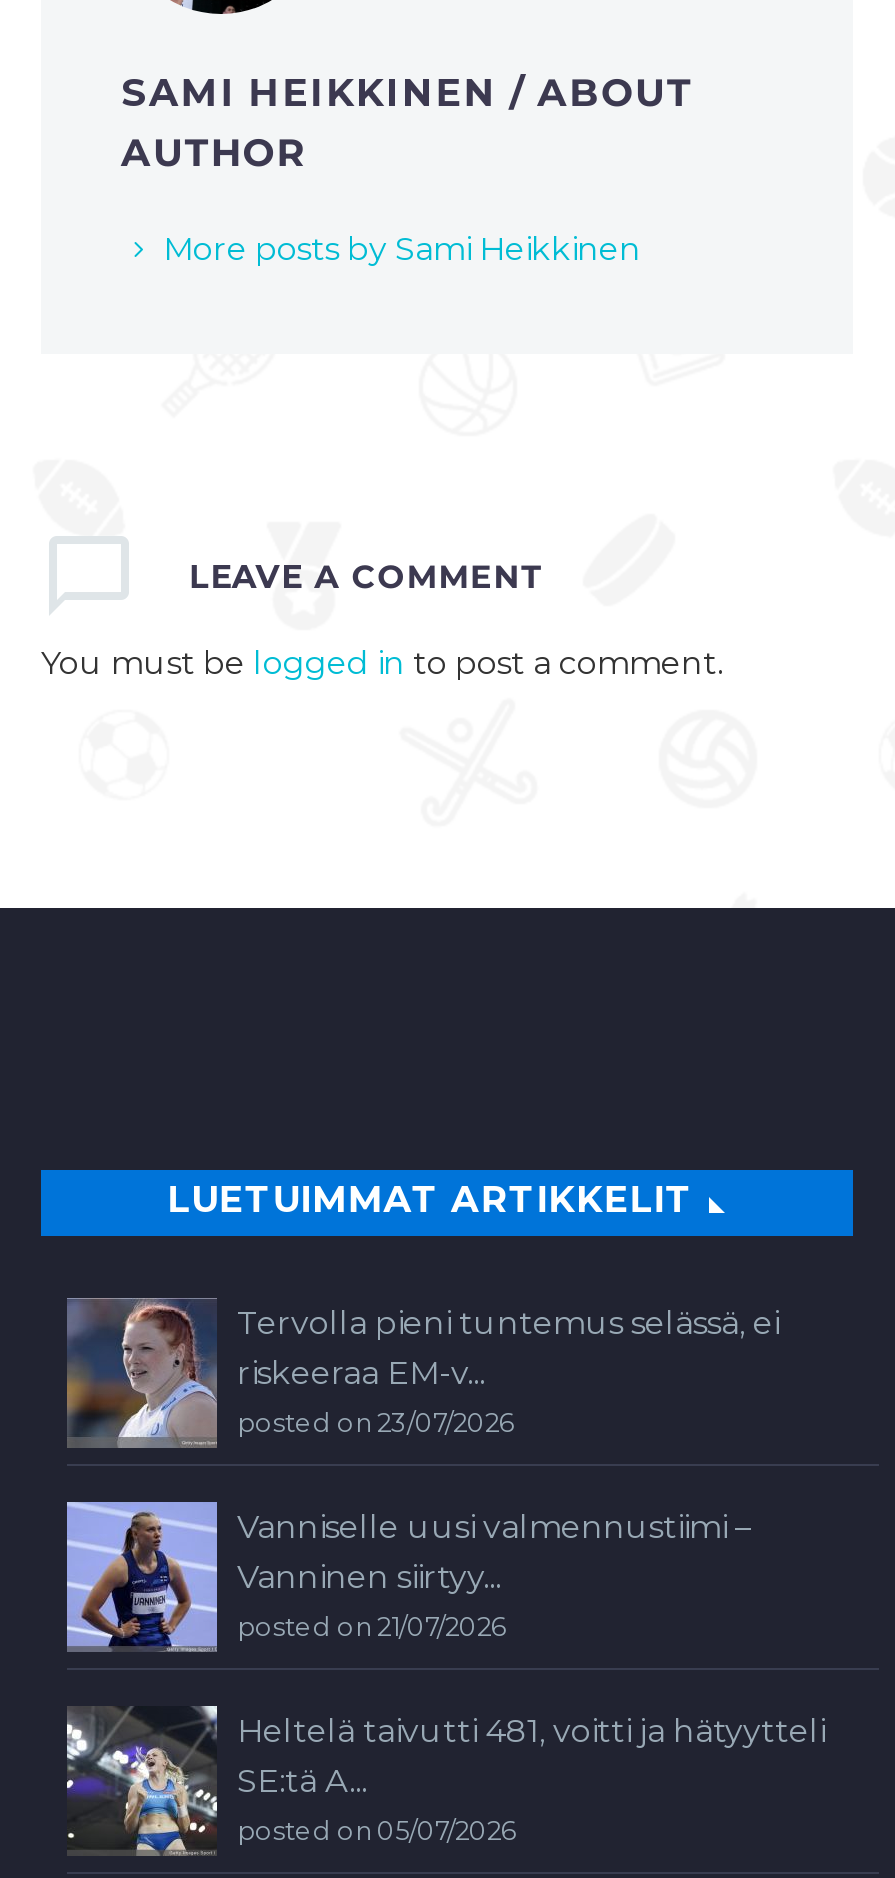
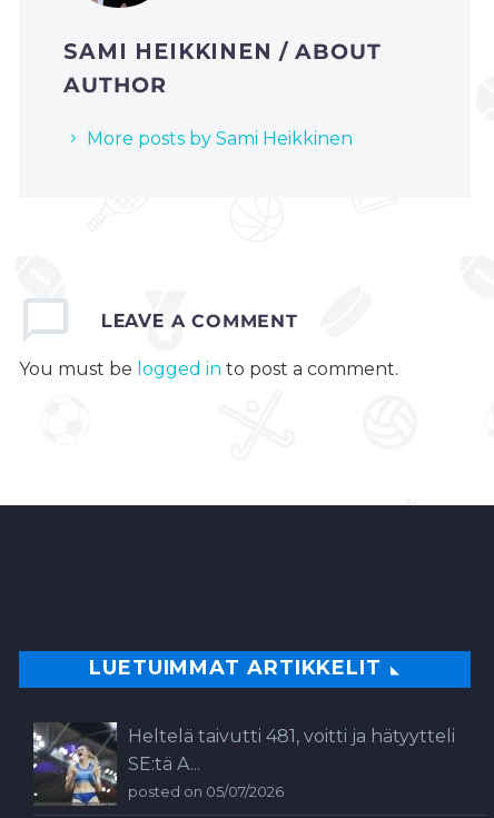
[67,1298,779,1641] [image] | Tervolla pieni tuntemus selässä, ei | riskeeraa EM-v... | posted on 23/07/2026 | Vanniselle uusi valmennustiimi – | Vanninen siirtyy... | posted on 21/07/2026 -> none
[65,1500,209,1654] [image] -> none

